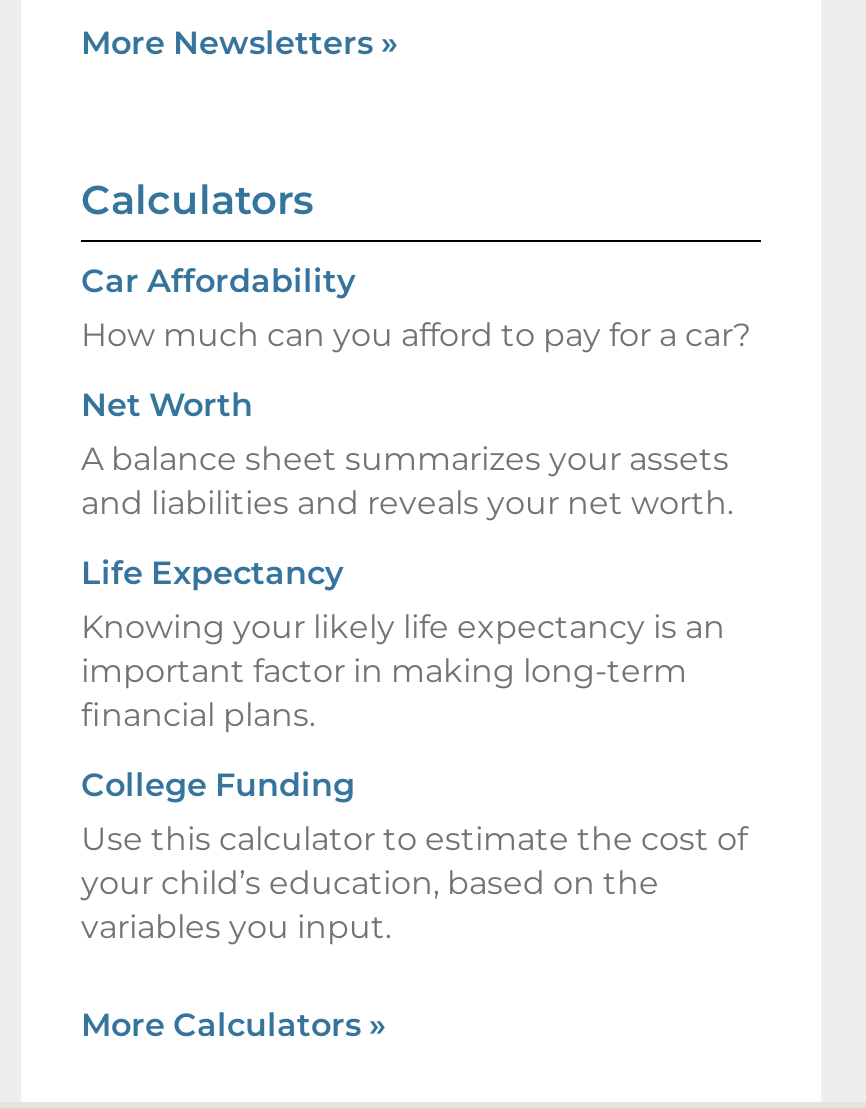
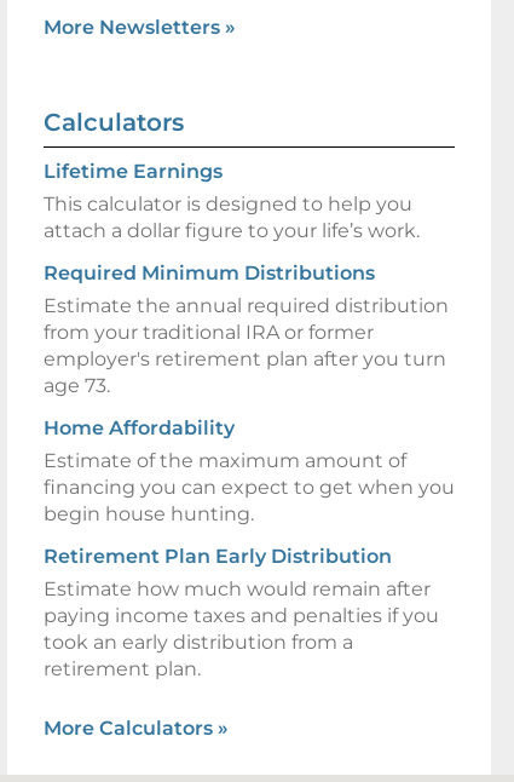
[81,261,751,353] Car Affordability | How much can you afford to pay for a car? -> [44,159,420,242] Lifetime Earnings | This calculator is designed to help you | attach a dollar figure to your life’s work.
[81,385,733,521] Net Worth | A balance sheet summarizes your assets | and liabilities and reveals your net worth. -> [44,261,449,397] Required Minimum Distributions | Estimate the annual required distribution | from your traditional IRA or former | employer's retirement plan after you turn | age 73.
[81,553,725,733] Life Expectancy | Knowing your likely life expectancy is an | important factor in making long-term | financial plans. -> [44,416,455,525] Home Affordability | Estimate of the maximum amount of | financing you can expect to get when you | begin house hunting.
[81,765,747,945] College Funding | Use this calculator to estimate the cost of | your child’s education, based on the | variables you input. -> [44,544,439,680] Retirement Plan Early Distribution | Estimate how much would remain after | paying income taxes and penalties if you | took an early distribution from a | retirement plan.

